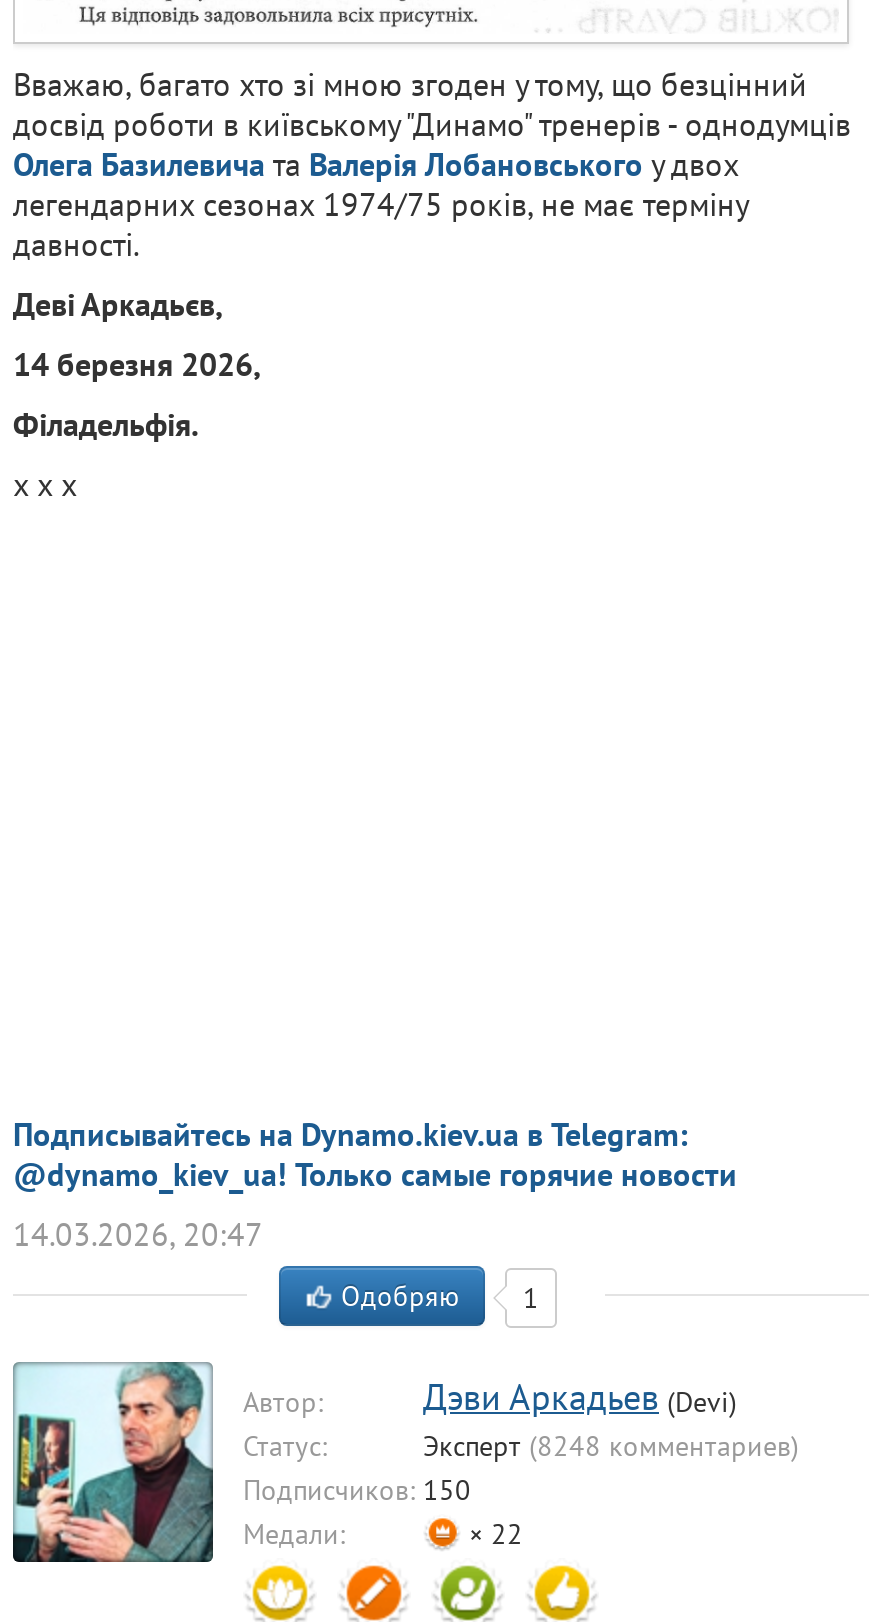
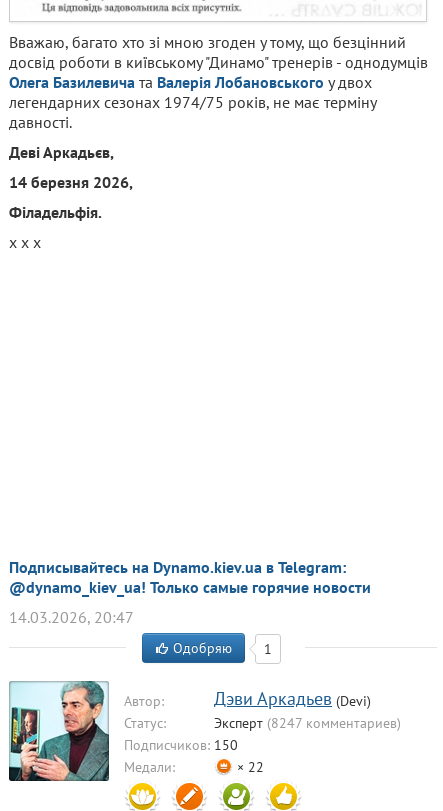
[423,1429,799,1465] Эксперт (8248 комментариев) -> [214,714,401,732] Эксперт (8247 комментариев)

